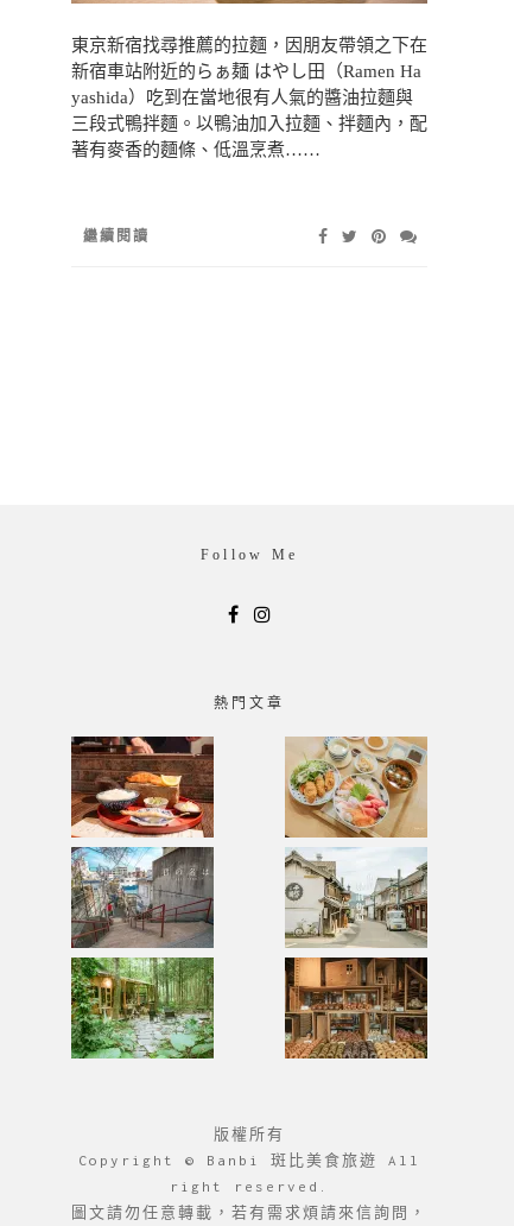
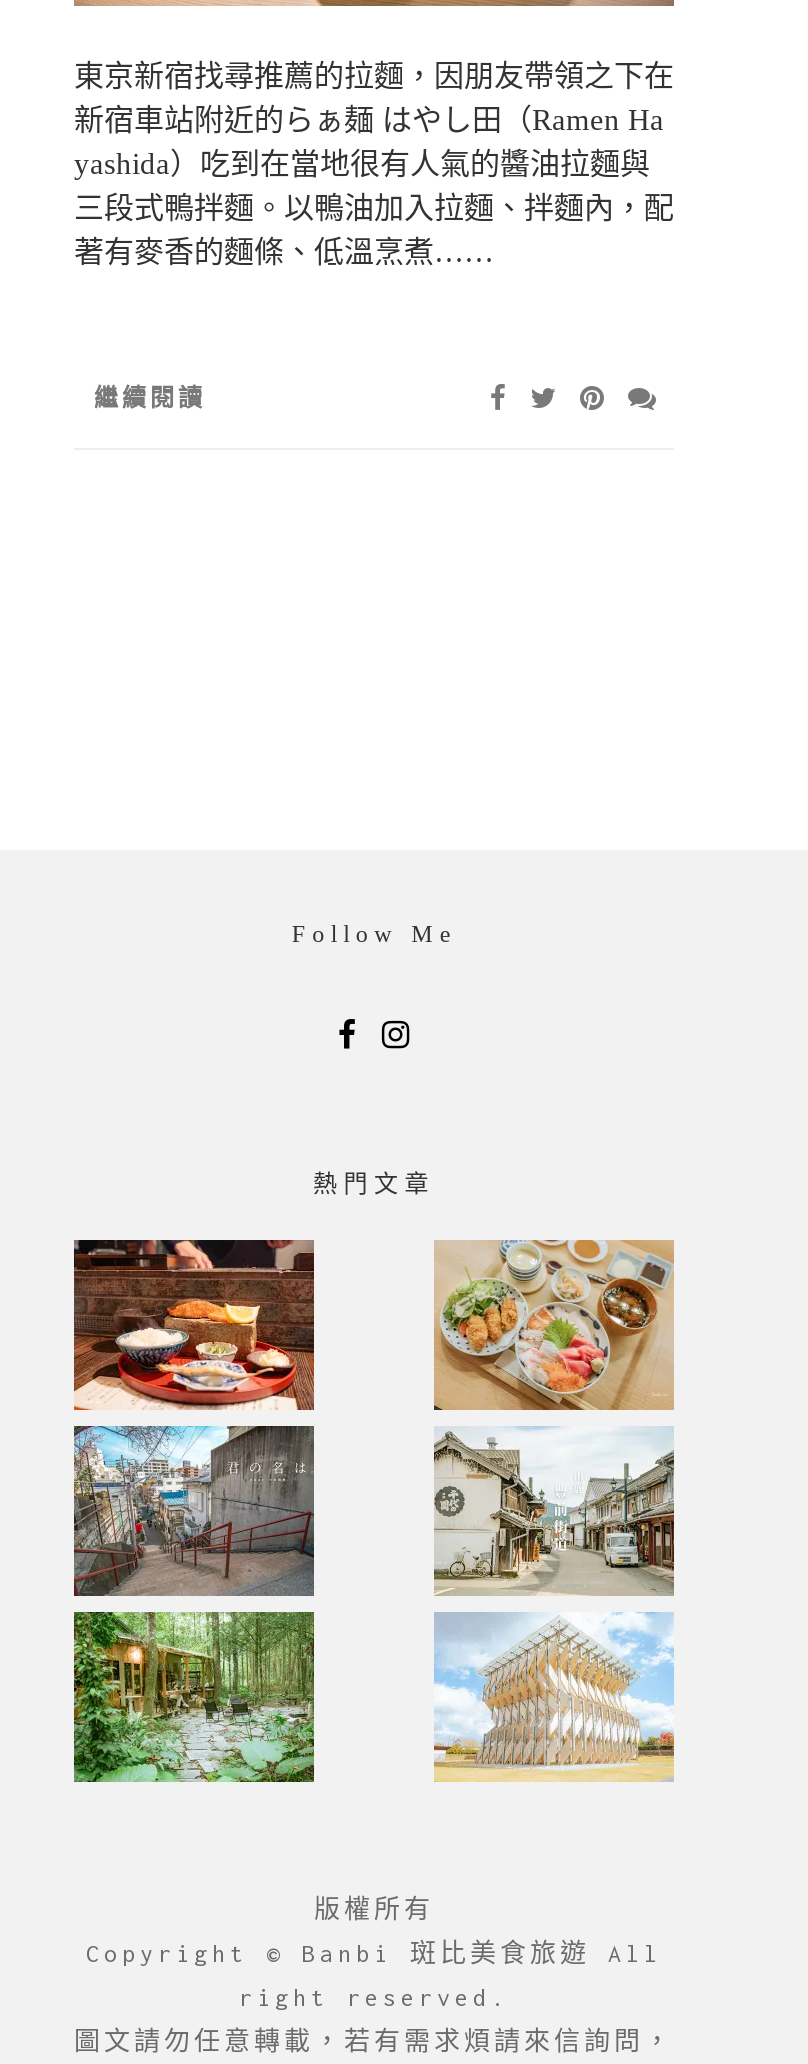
[284,956,429,1060] [image] -> [434,1612,676,1782] [image]

